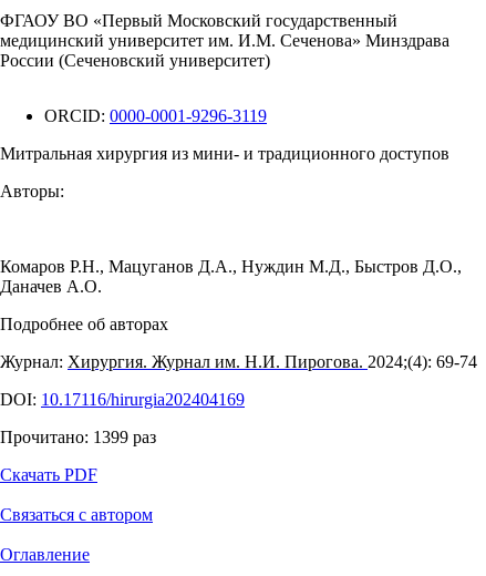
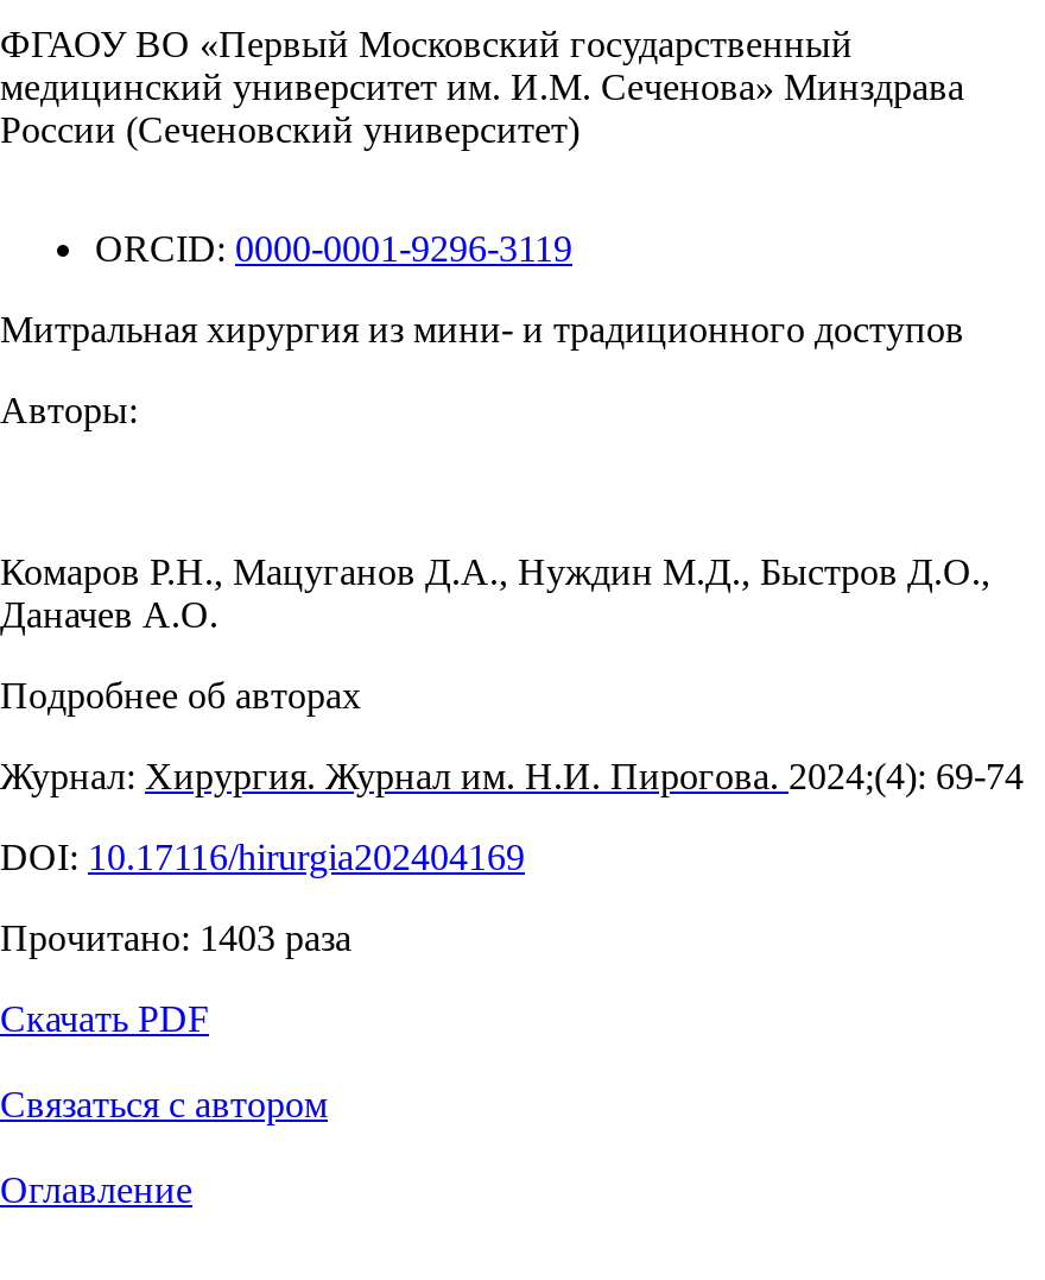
[0,428,156,446] Прочитано: 1399 раз -> [0,918,351,958] Прочитано: 1403 раза

